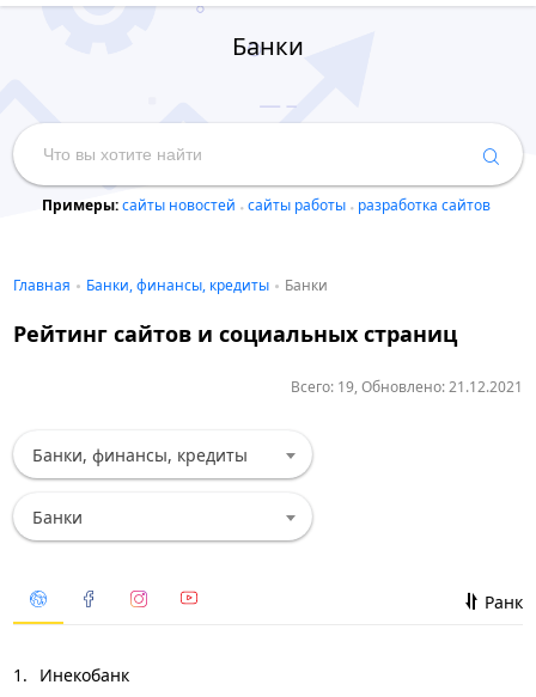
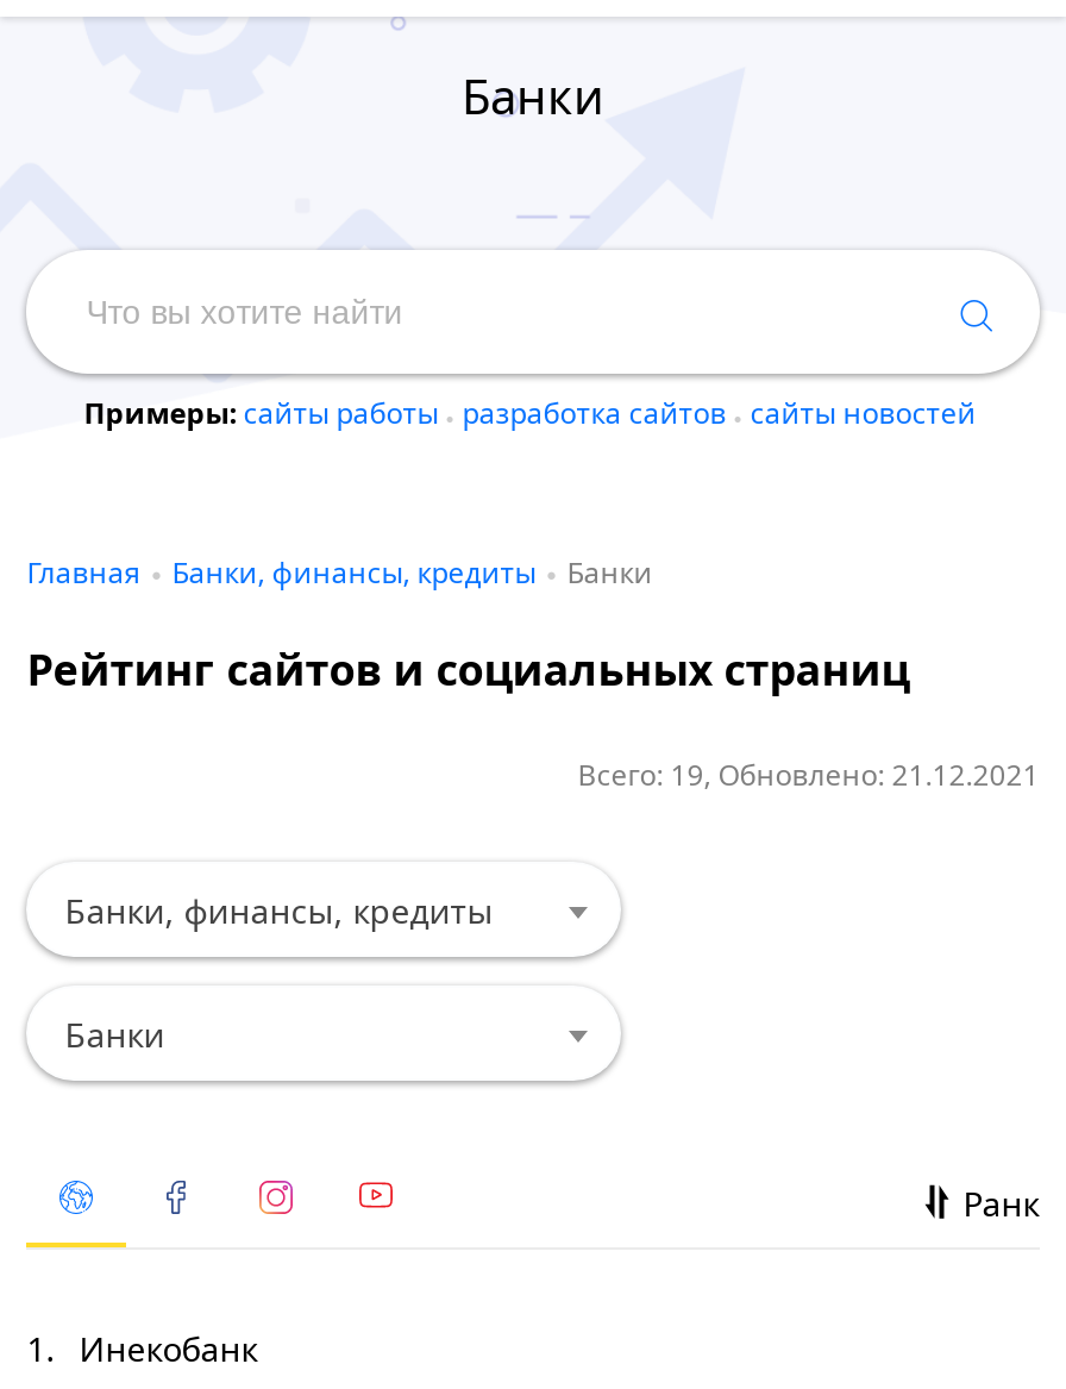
[42,195,491,215] Примеры: сайты новостей сайты работы разработка сайтов -> [84,393,976,433] Примеры: сайты работы разработка сайтов сайты новостей

